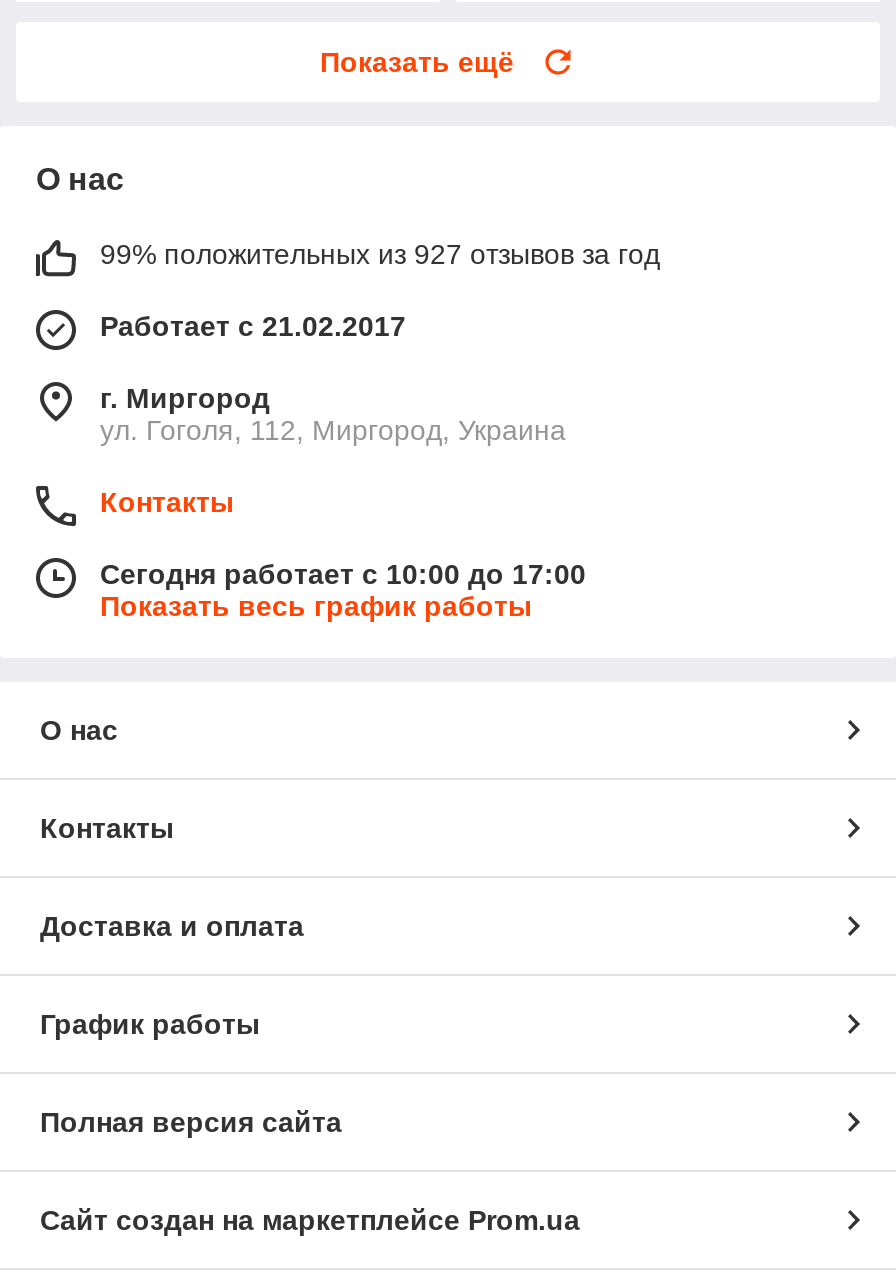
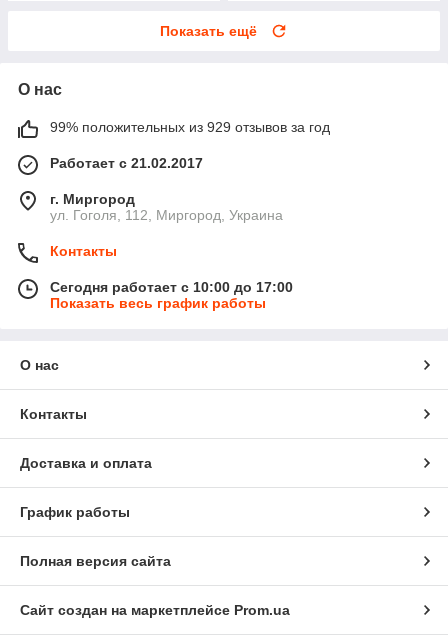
[100,238,660,270] 99% положительных из 927 отзывов за год -> [50,119,330,135] 99% положительных из 929 отзывов за год

